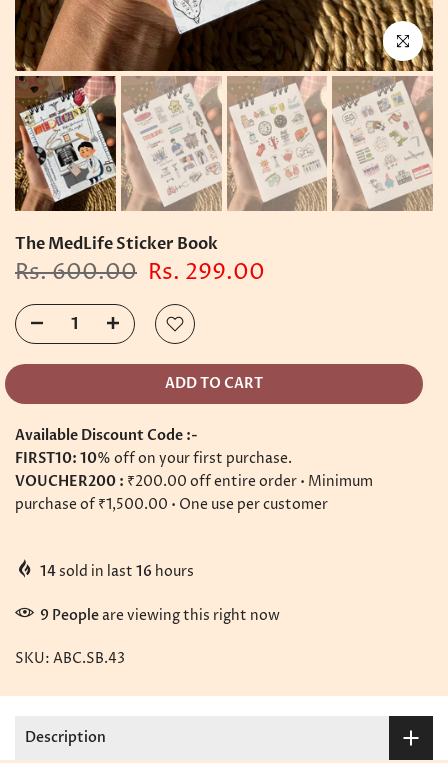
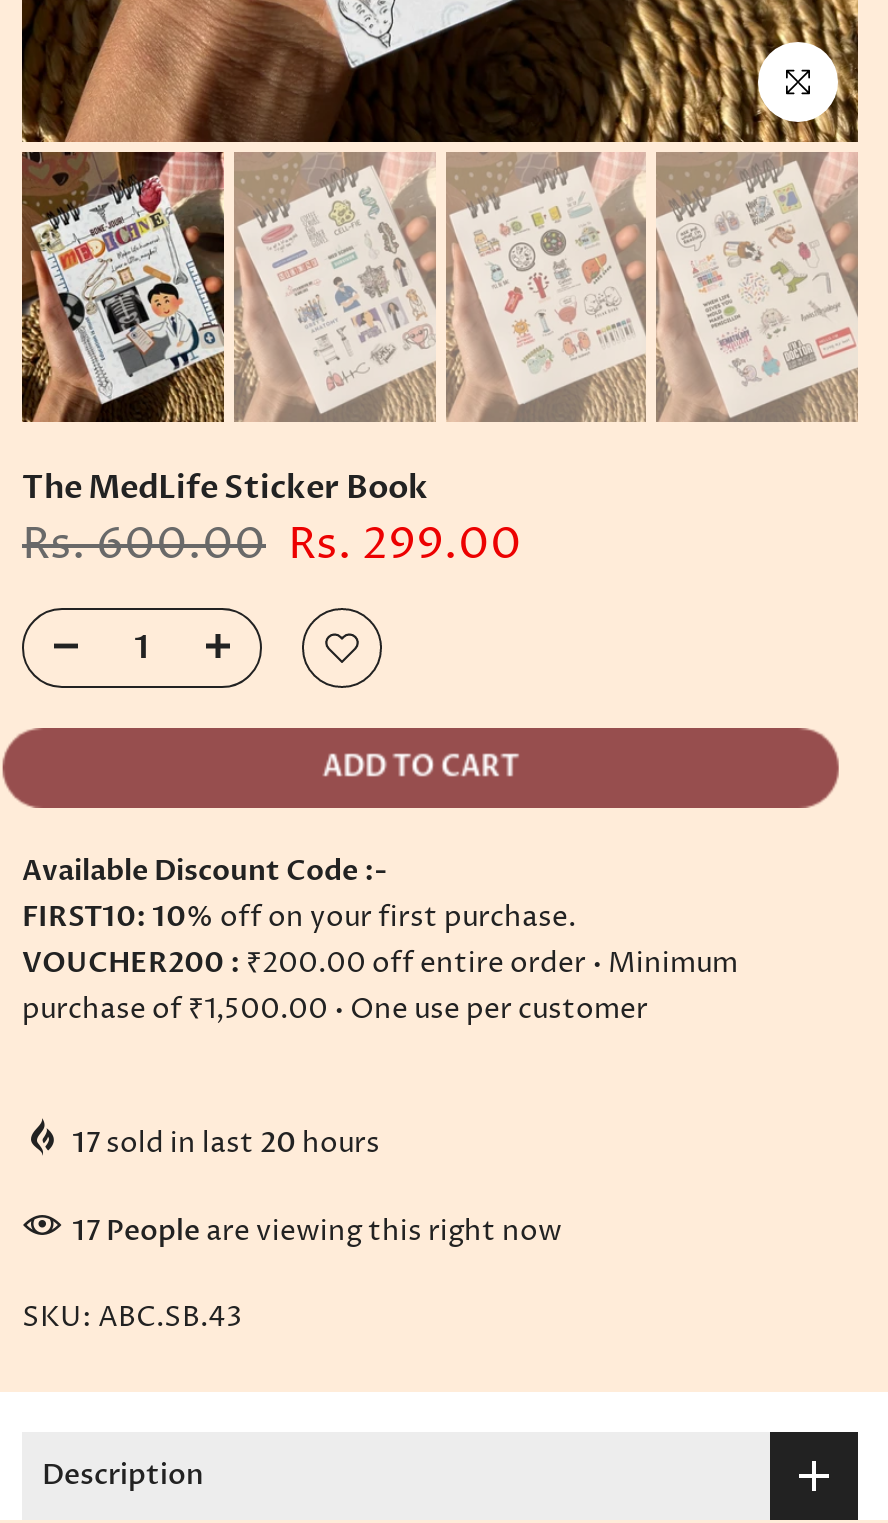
[40,562,194,581] 14 sold in last 16 hours -> [72,1123,380,1161] 17 sold in last 20 hours
[40,606,280,625] 9 People are viewing this right now -> [72,1211,562,1249] 17 People are viewing this right now

